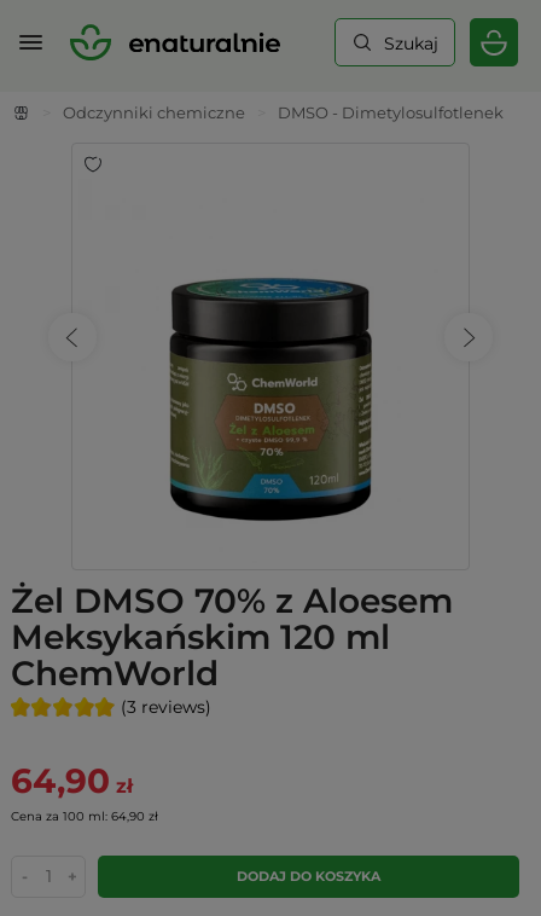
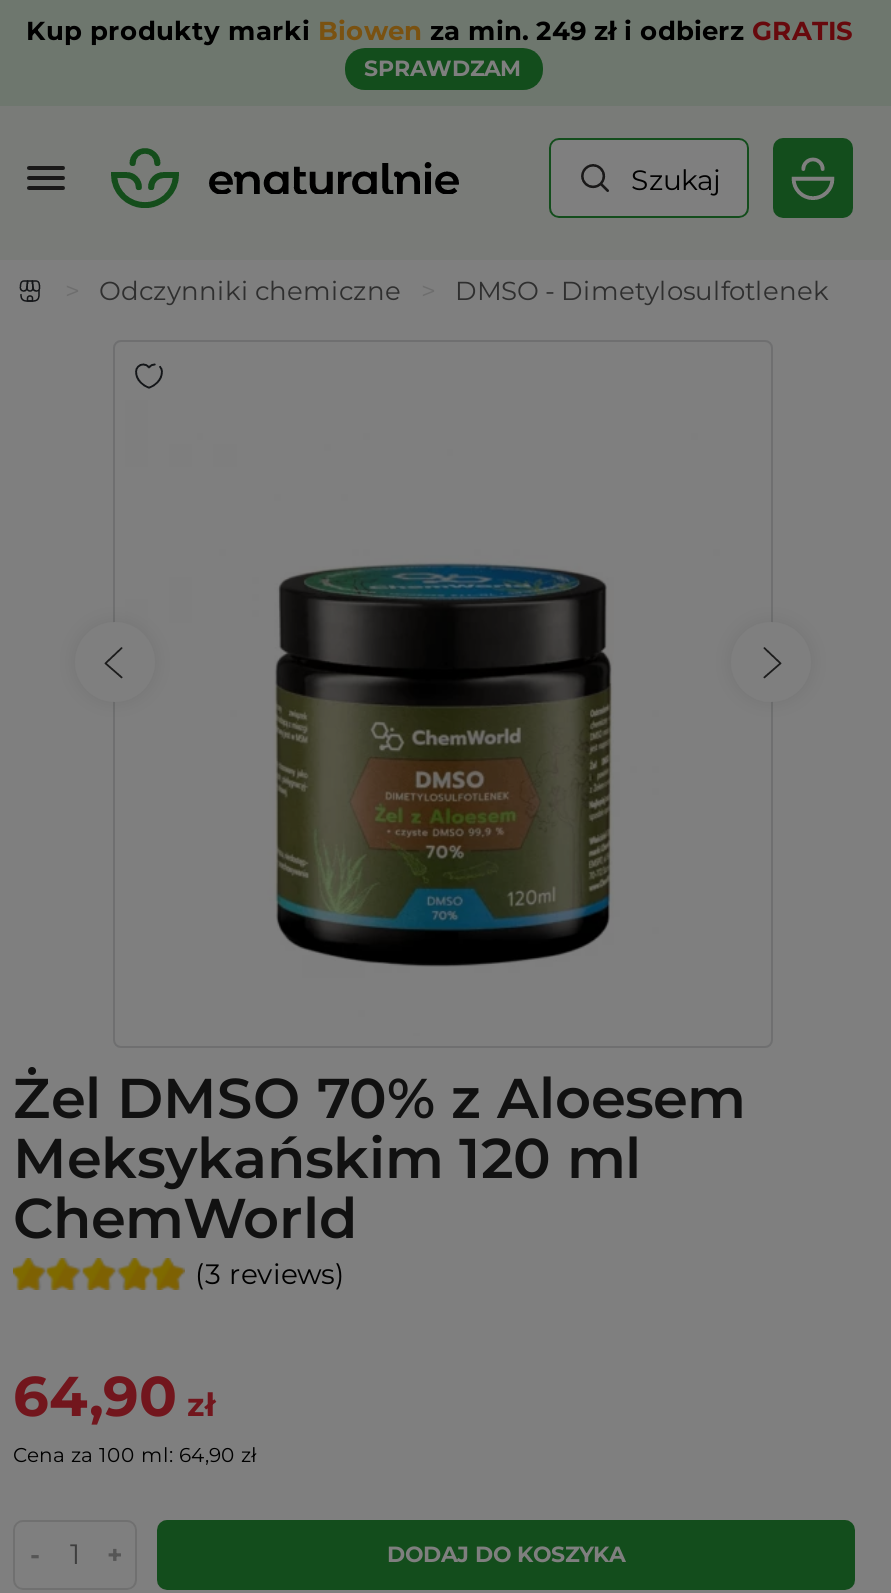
none -> [26,14,852,82] Kup produkty marki Biowen za min. 249 zł i odbierz GRATIS | SPRAWDZAM

